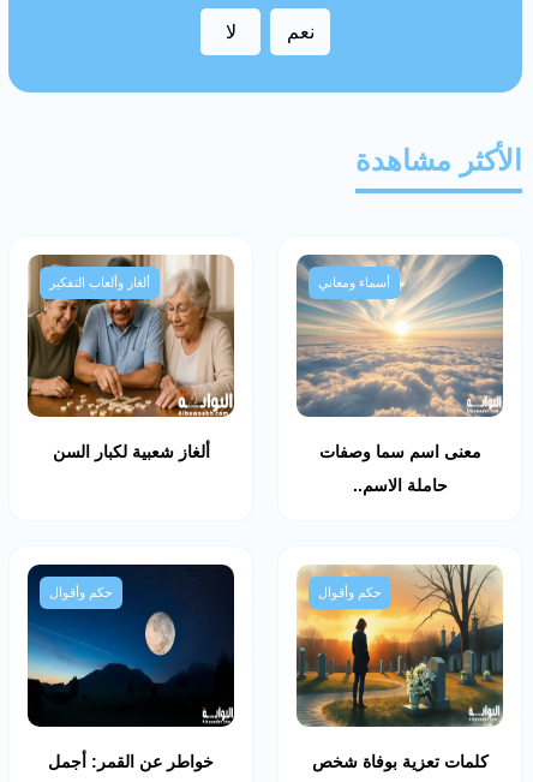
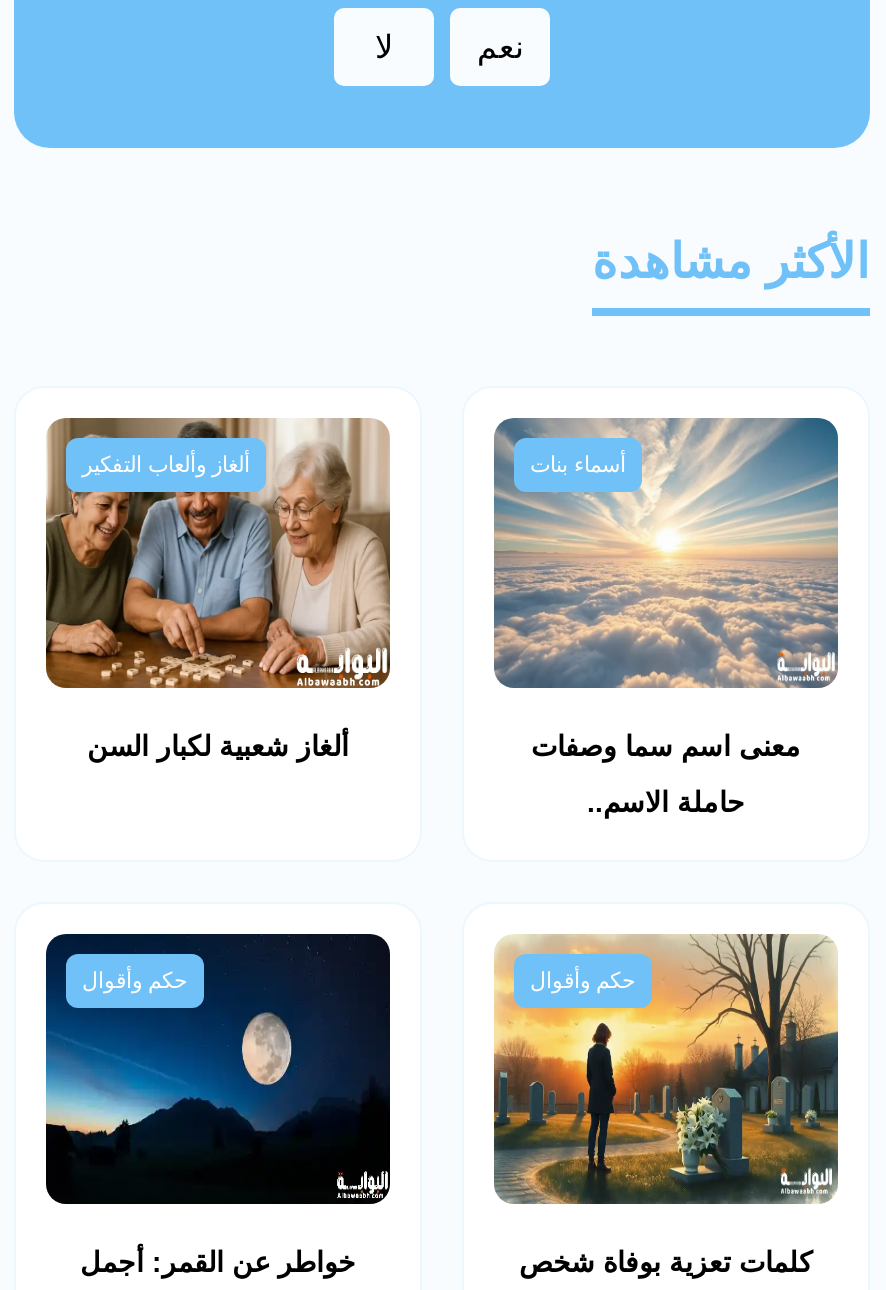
[318,276,390,290] أسماء ومعاني -> [530,453,626,477] أسماء بنات

